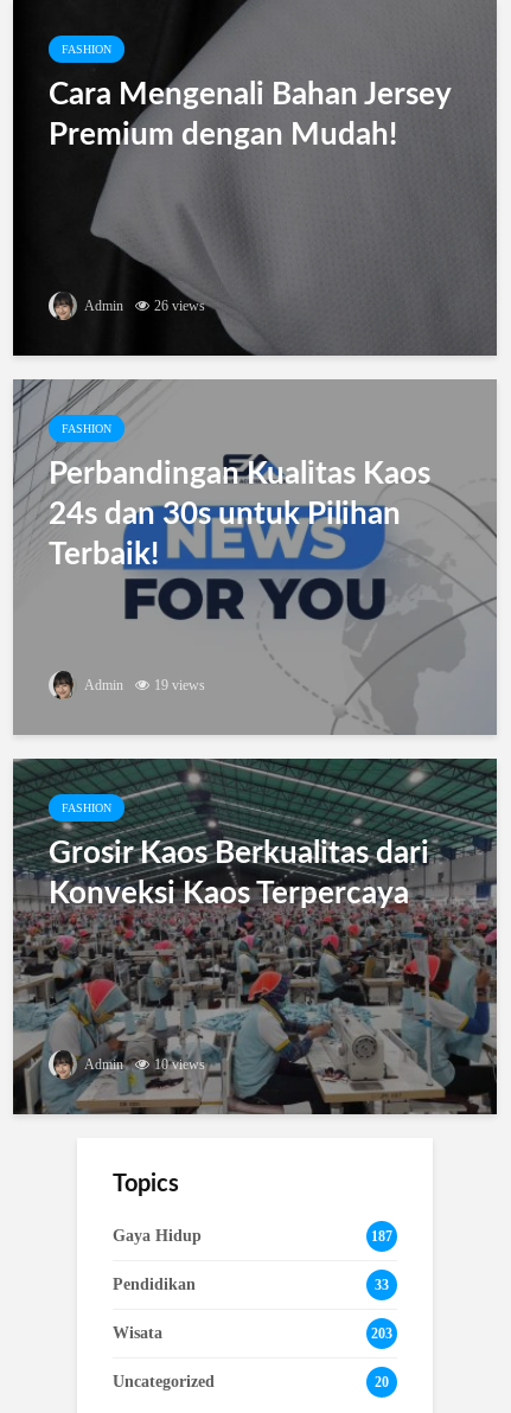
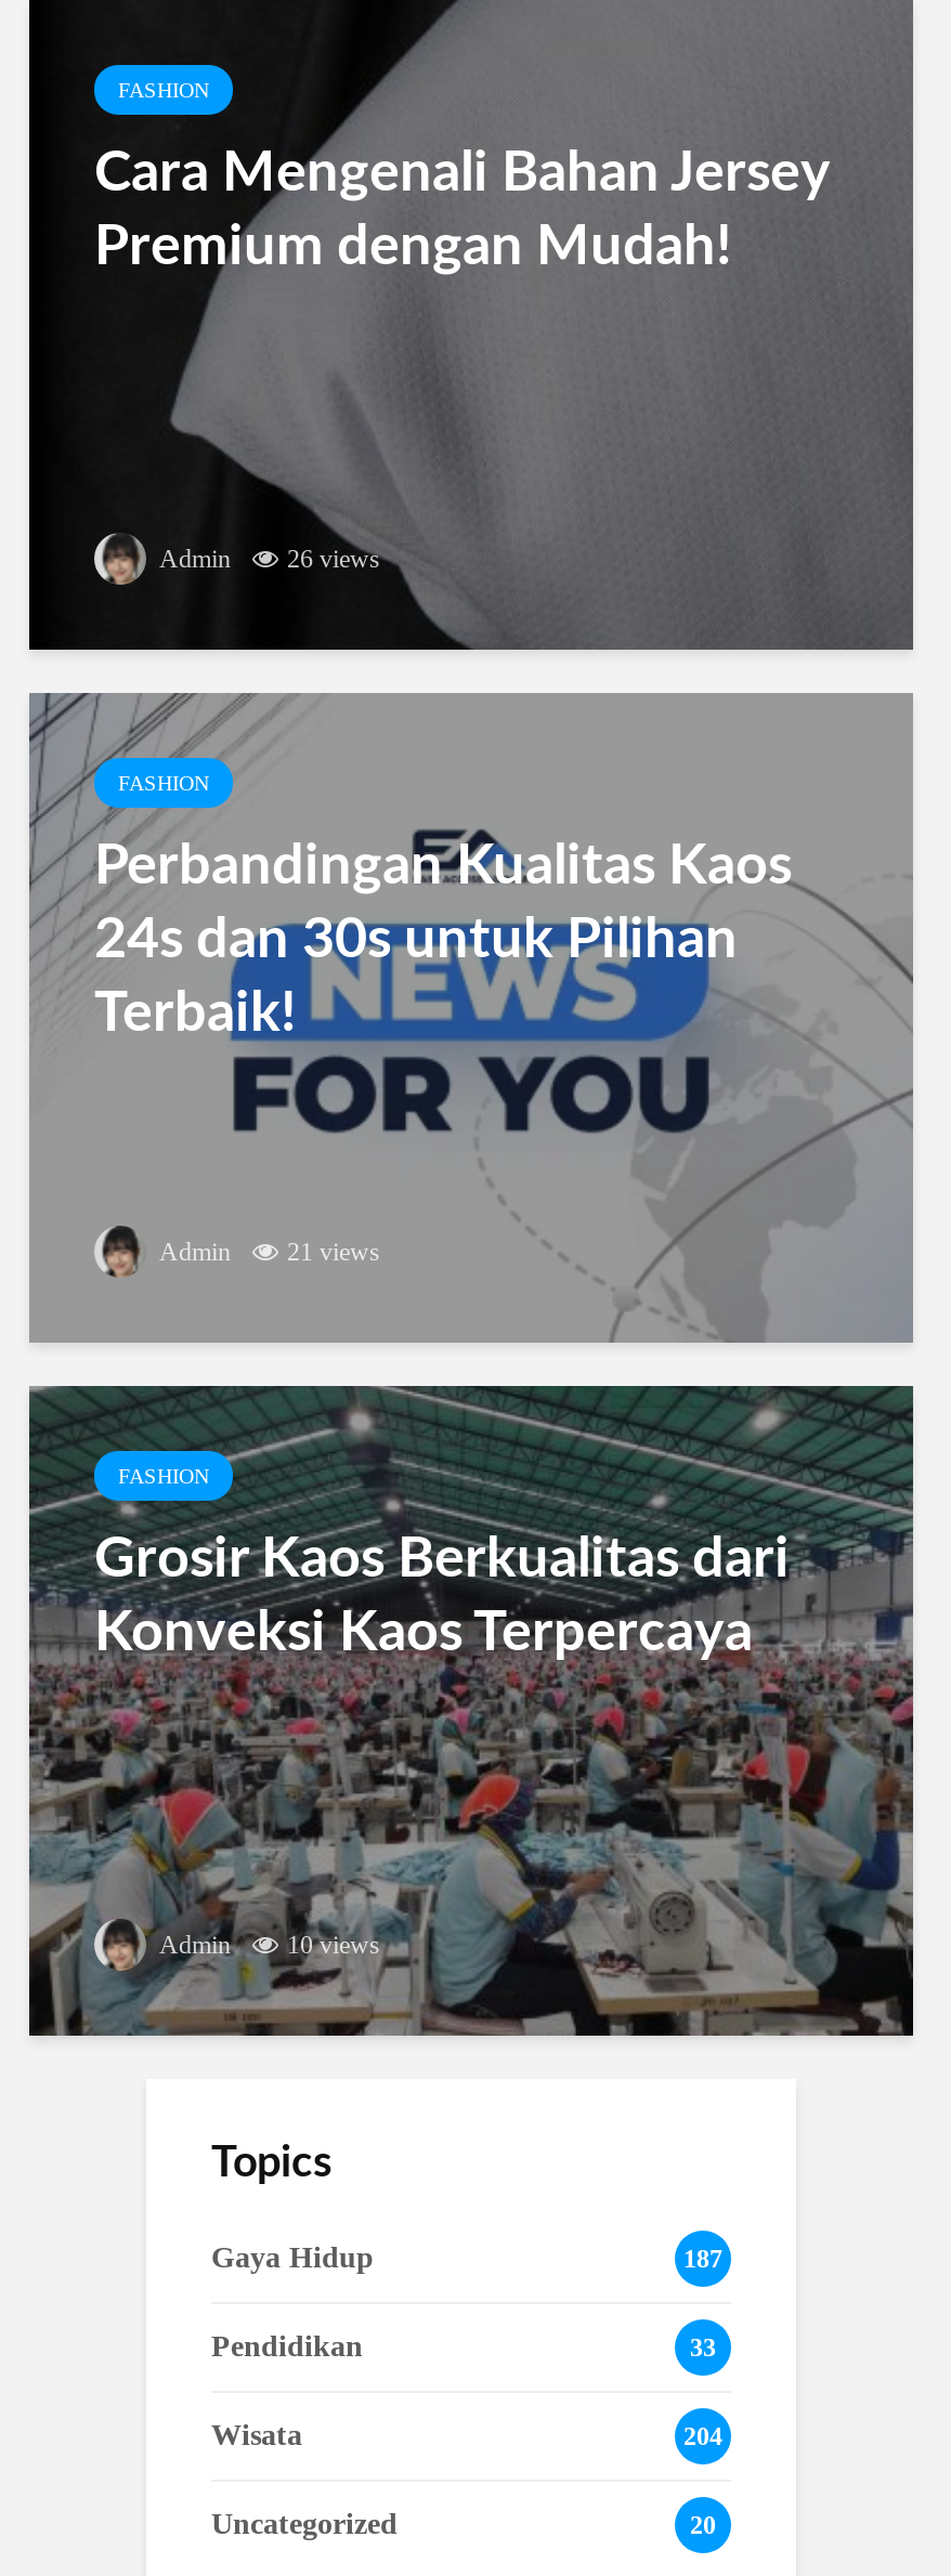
[82,676,205,693] Admin 19 views -> [155,1235,380,1266] Admin 21 views
[371,1325,392,1341] 203 -> [683,2420,722,2450] 204

